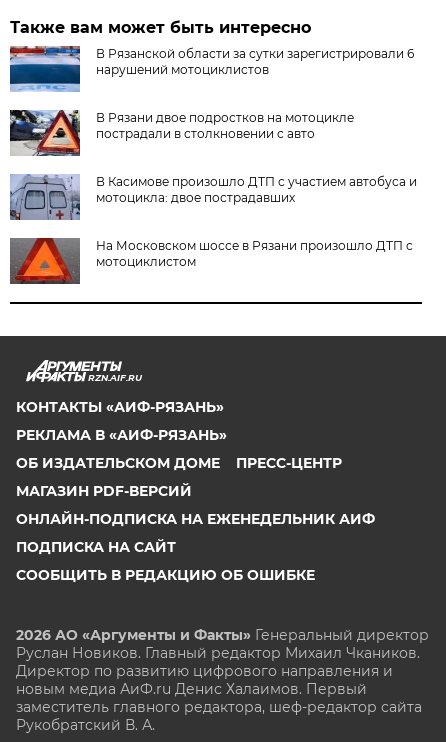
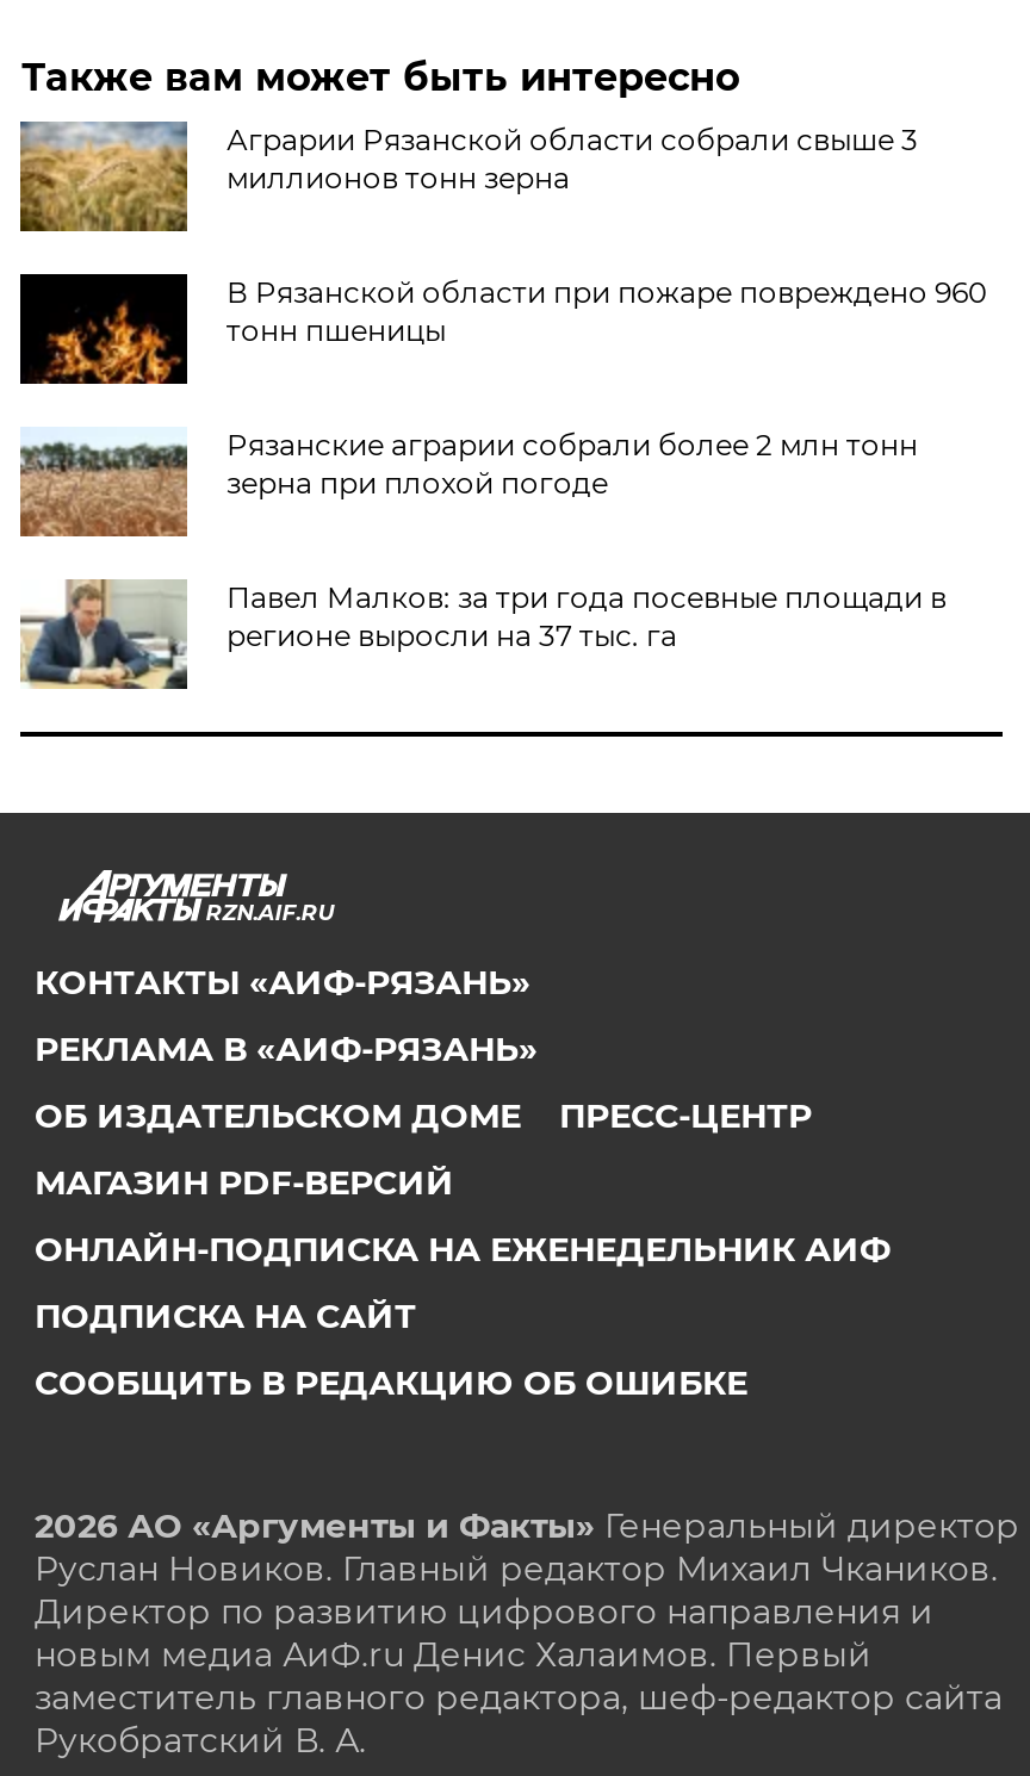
[9,45,414,92] [image] | В Рязанской области за сутки зарегистрировали 6 | нарушений мотоциклистов -> [18,122,918,234] [image] | Аграрии Рязанской области собрали свыше 3 | миллионов тонн зерна
[9,109,354,157] [image] | В Рязани двое подростков на мотоцикле | пострадали в столкновении с авто -> [18,272,987,386] [image] | В Рязанской области при пожаре повреждено 960 | тонн пшеницы
[9,174,417,221] [image] | В Касимове произошло ДТП с участием автобуса и | мотоцикла: двое пострадавших -> [20,427,918,539] [image] | Рязанские аграрии собрали более 2 млн тонн | зерна при плохой погоде
[9,237,413,285] [image] | На Московском шоссе в Рязани произошло ДТП с | мотоциклистом -> [20,577,946,689] [image] | Павел Малков: за три года посевные площади в | регионе выросли на 37 тыс. га

